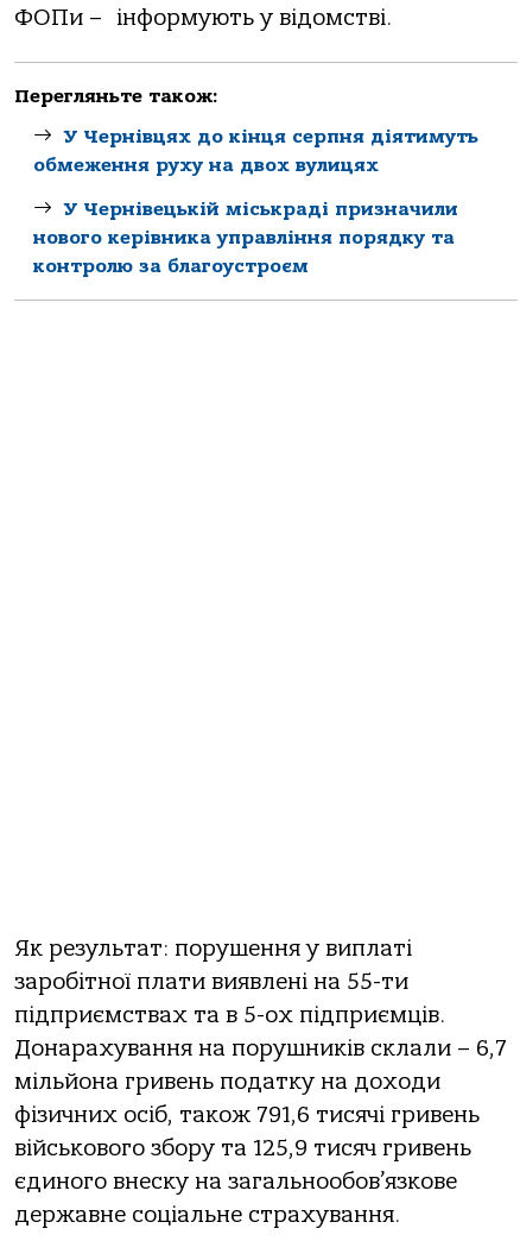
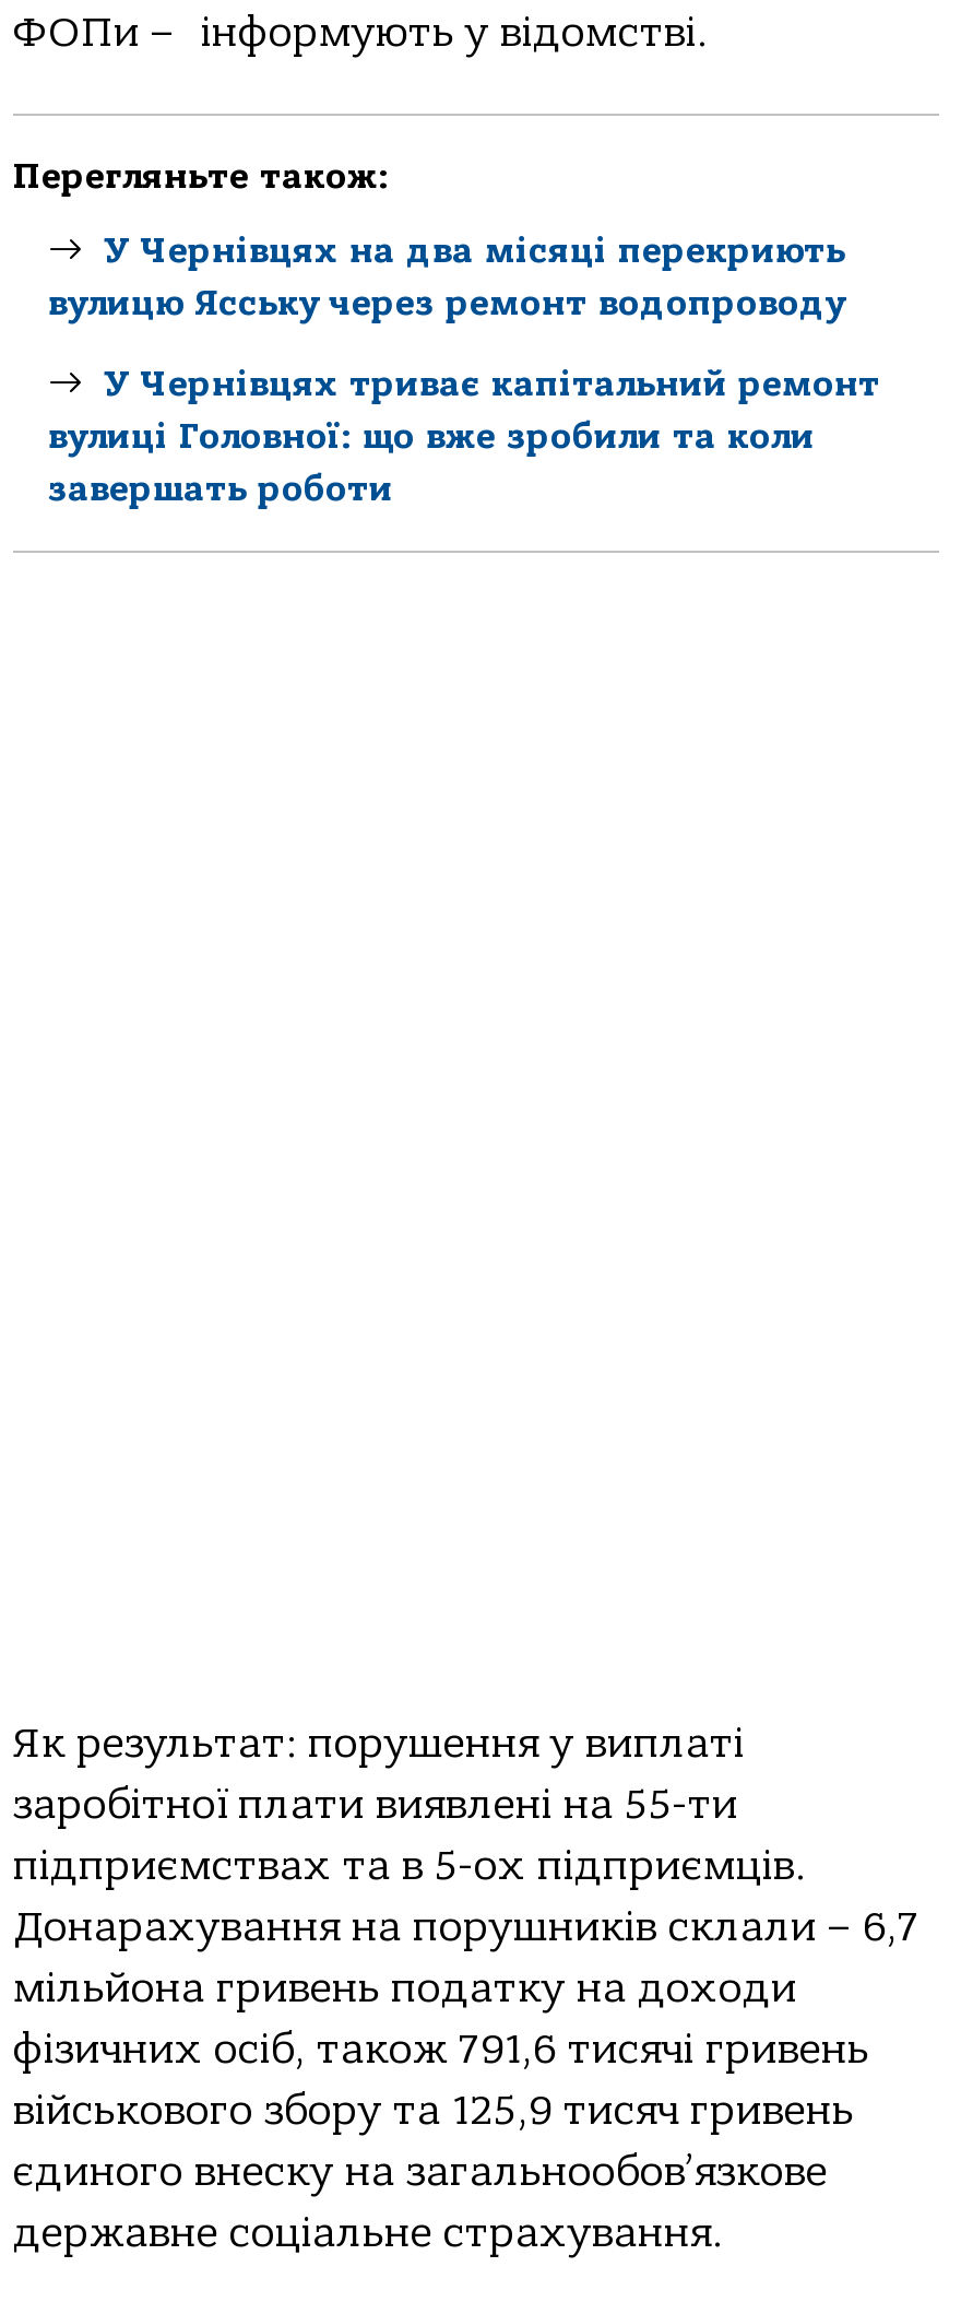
[33,126,478,176] У Чернівцях до кінця серпня діятимуть | обмеження руху на двох вулицях -> [48,231,845,323] У Чернівцях на два місяці перекриють | вулицю Ясську через ремонт водопроводу
[33,198,458,276] У Чернівецькій міськраді призначили | нового керівника управління порядку та | контролю за благоустроєм -> [48,364,880,508] У Чернівцях триває капітальний ремонт | вулиці Головної: що вже зробили та коли | завершать роботи

